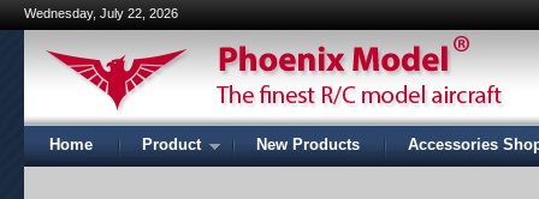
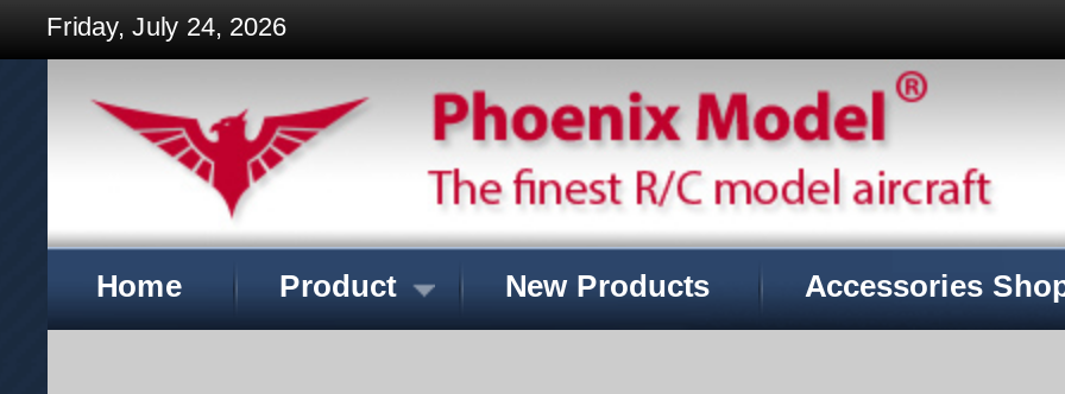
[23,6,177,20] Wednesday, July 22, 2026 -> [46,12,286,40] Friday, July 24, 2026

